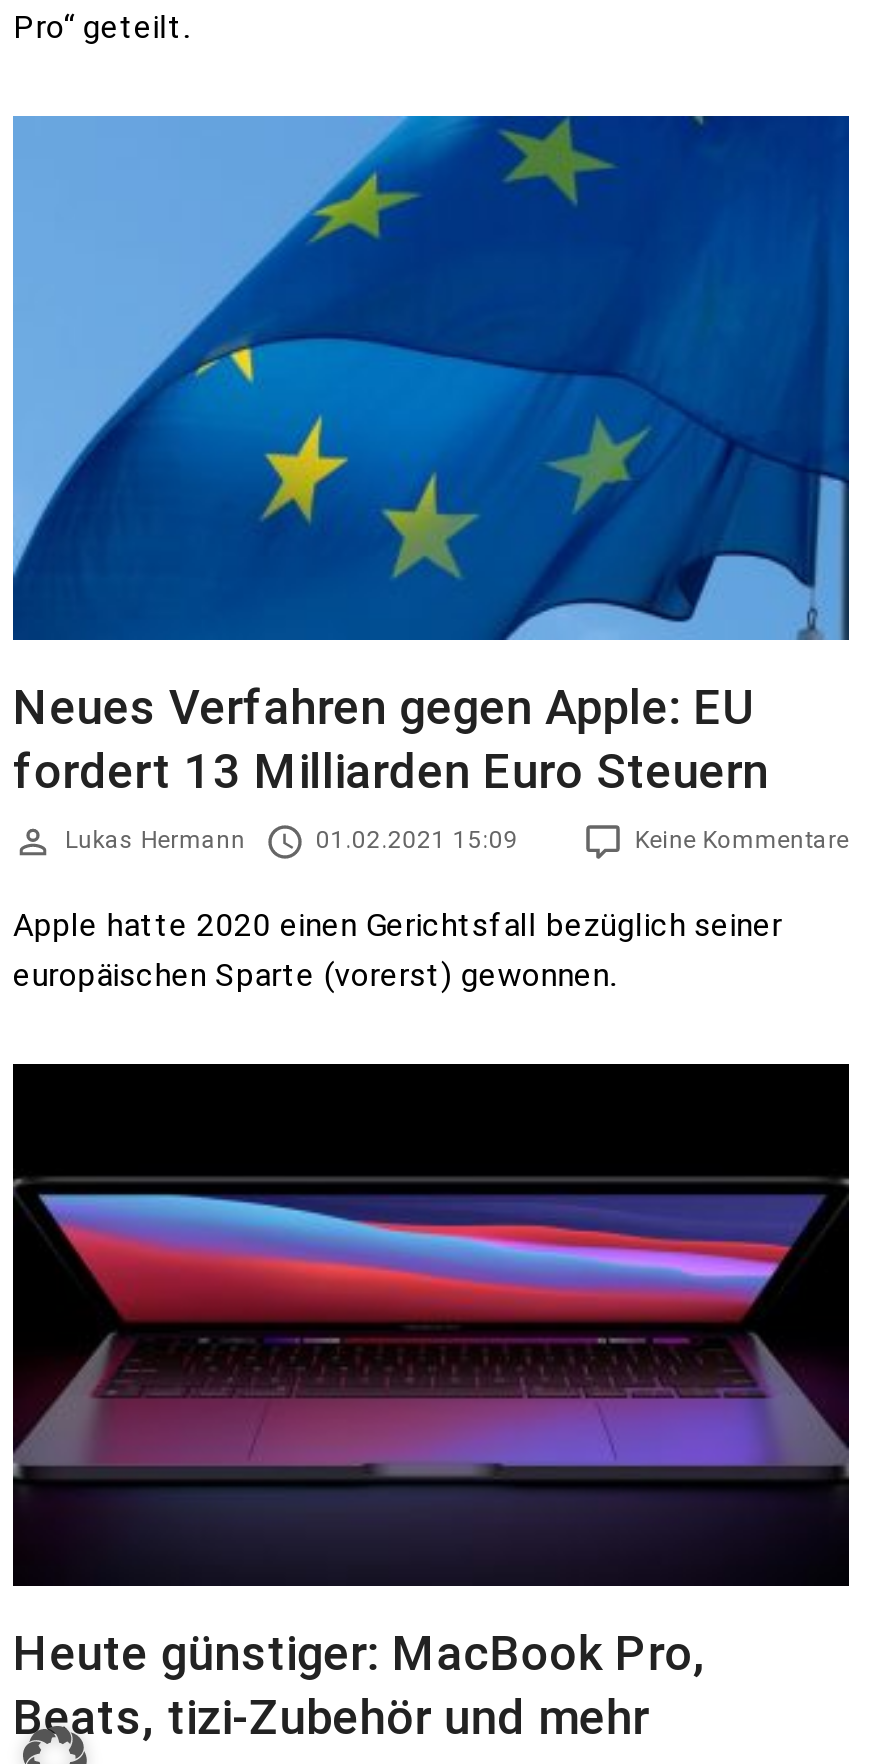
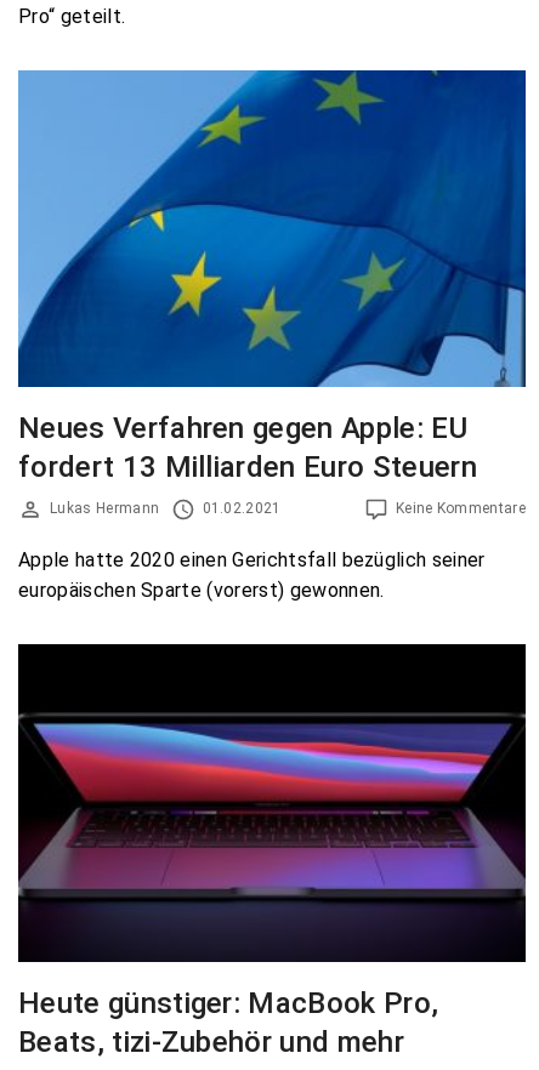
[316,824,518,852] 01.02.2021 15:09 -> [202,500,281,517] 01.02.2021

